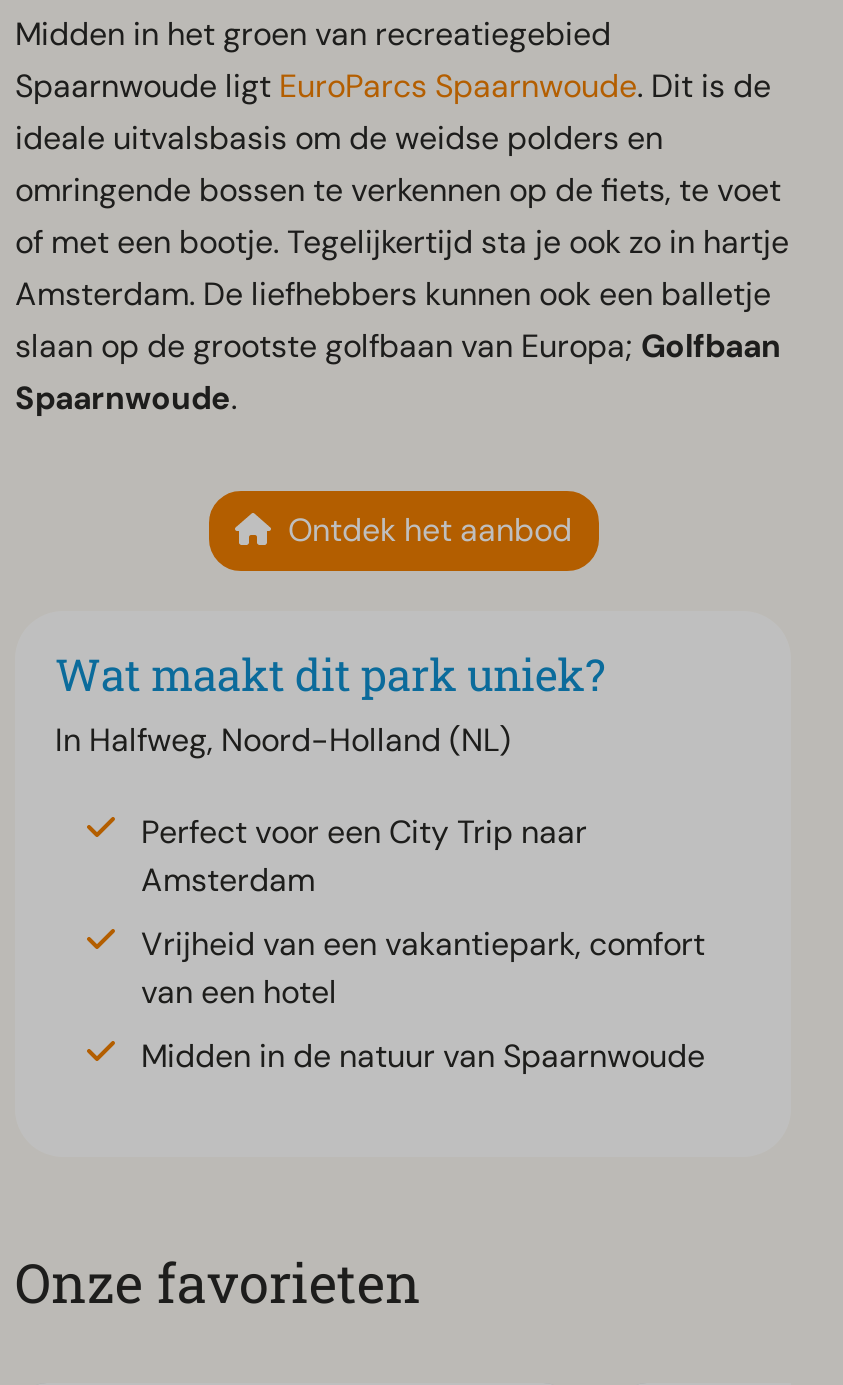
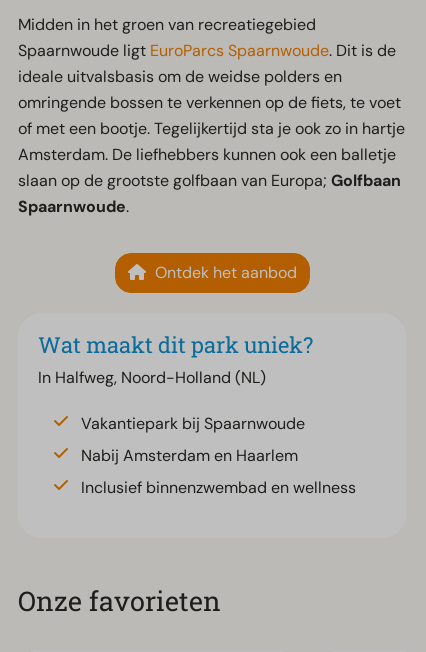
[141,811,587,901] Perfect voor een City Trip naar | Amsterdam -> [81,413,305,434] Vakantiepark bij Spaarnwoude
[141,923,705,1013] Vrijheid van een vakantiepark, comfort | van een hotel -> [81,445,298,466] Nabij Amsterdam en Haarlem
[141,1035,705,1077] Midden in de natuur van Spaarnwoude -> [81,477,356,498] Inclusief binnenzwembad en wellness

